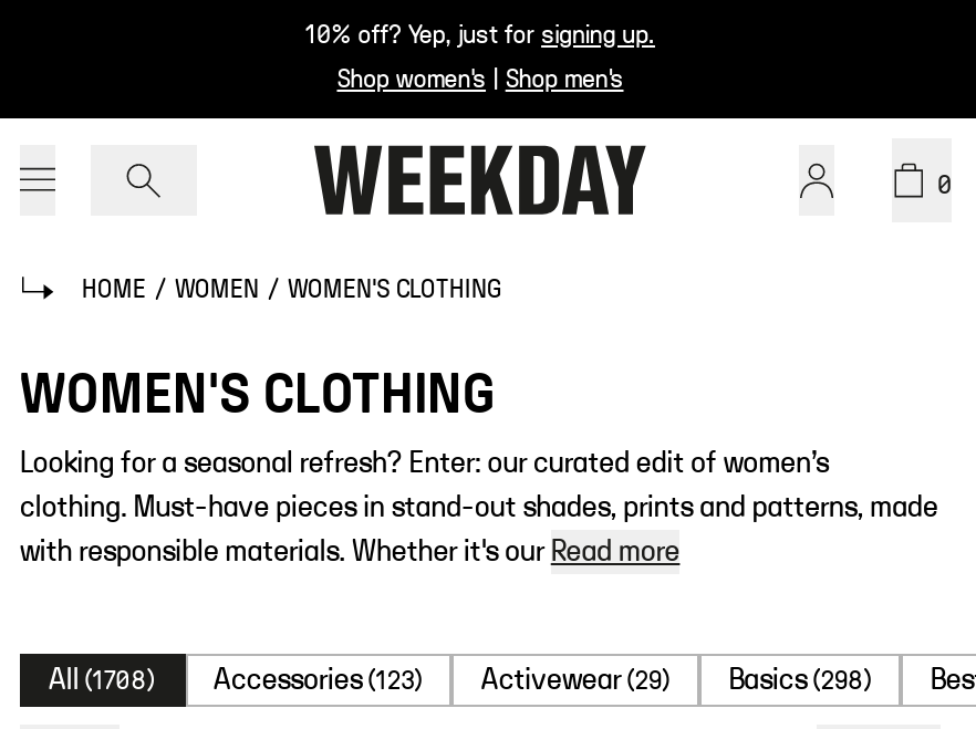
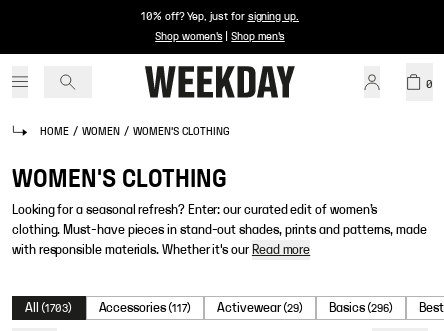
[49,665,156,696] All (1708) -> [25,301,72,315] All (1703)
[214,665,424,696] Accessories (123) -> [98,301,191,315] Accessories (117)
[729,665,873,696] Basics (298) -> [329,301,393,315] Basics (296)

